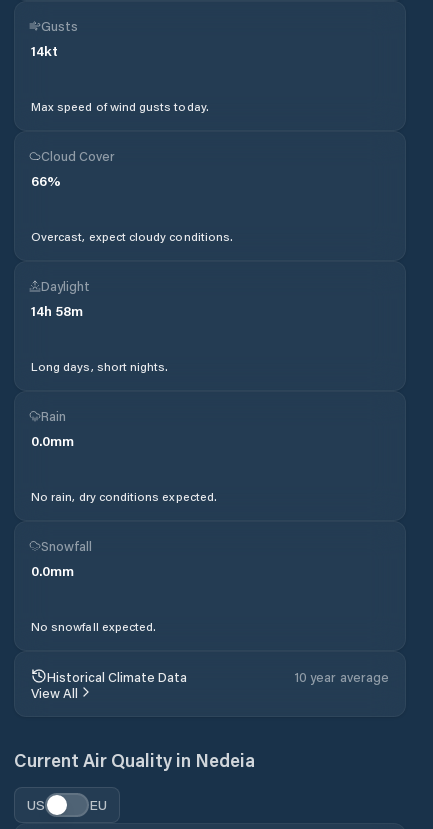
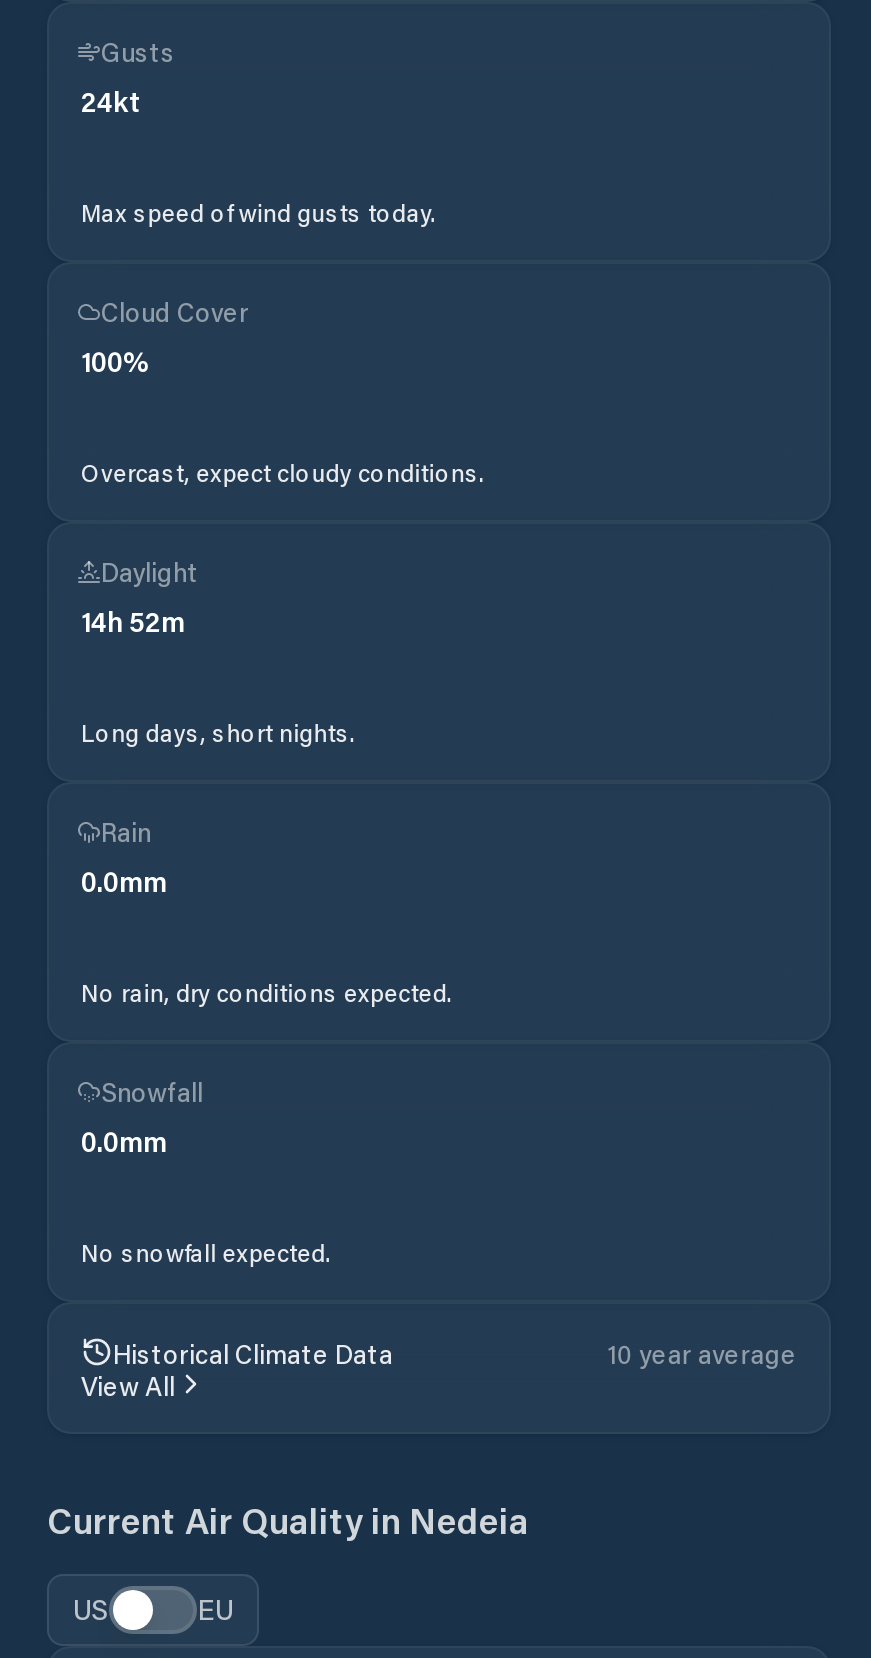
[31,41,58,60] 14kt -> [81,82,141,120] 24kt
[31,171,61,190] 66% -> [81,342,151,380] 100%
[31,301,83,320] 14h 58m -> [81,602,185,640] 14h 52m

